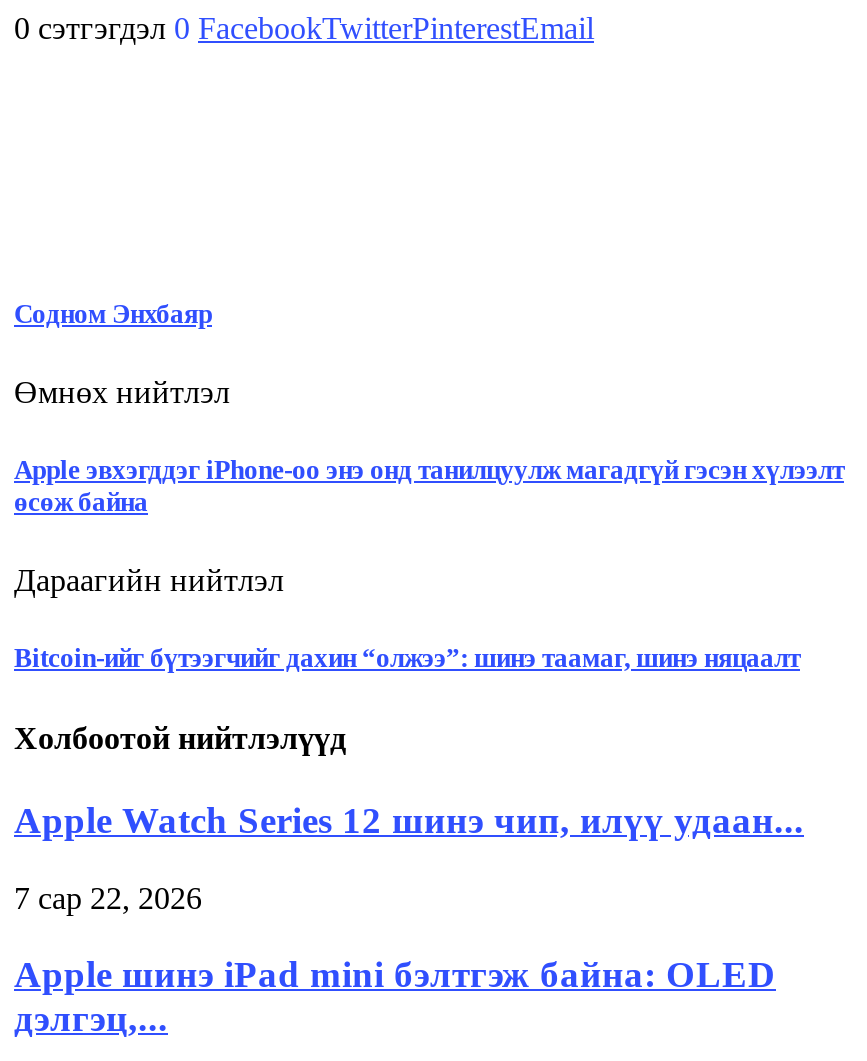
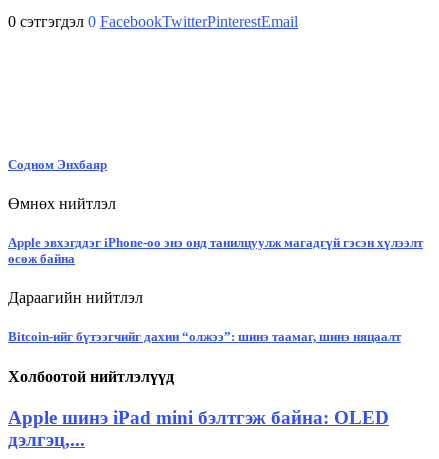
[14,799,804,914] Apple Watch Series 12 шинэ чип, илүү удаан... | 7 сар 22, 2026 -> none

